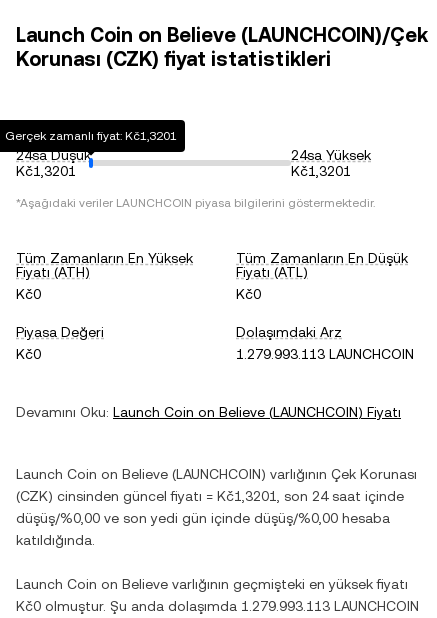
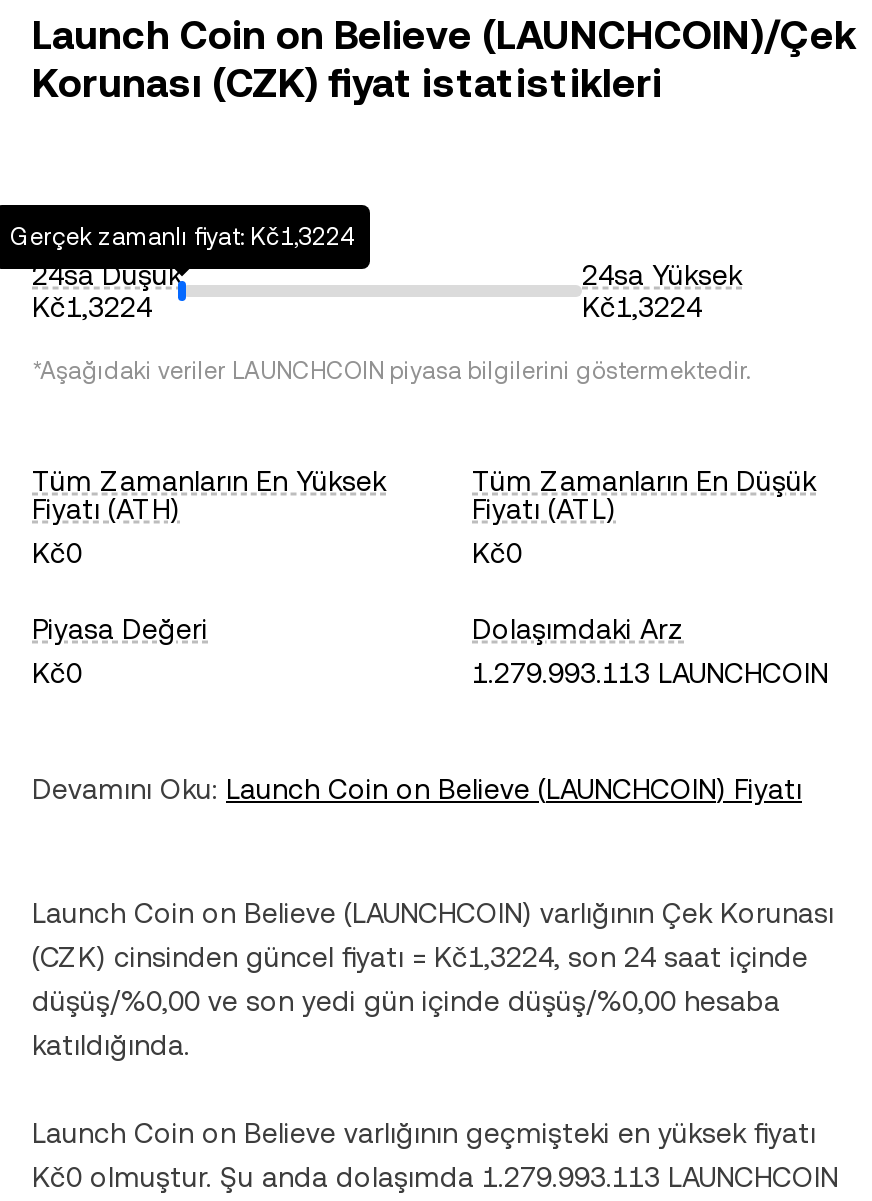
[5,129,177,143] Gerçek zamanlı fiyat: Kč1,3201 -> [10,223,354,251] Gerçek zamanlı fiyat: Kč1,3224
[16,163,76,179] Kč1,3201 -> [32,291,152,323] Kč1,3224
[291,163,351,179] Kč1,3201 -> [582,291,702,323] Kč1,3224
[16,488,404,504] (CZK) cinsinden güncel fiyatı = Kč1,3201, son 24 saat içinde -> [32,941,808,973] (CZK) cinsinden güncel fiyatı = Kč1,3224, son 24 saat içinde

